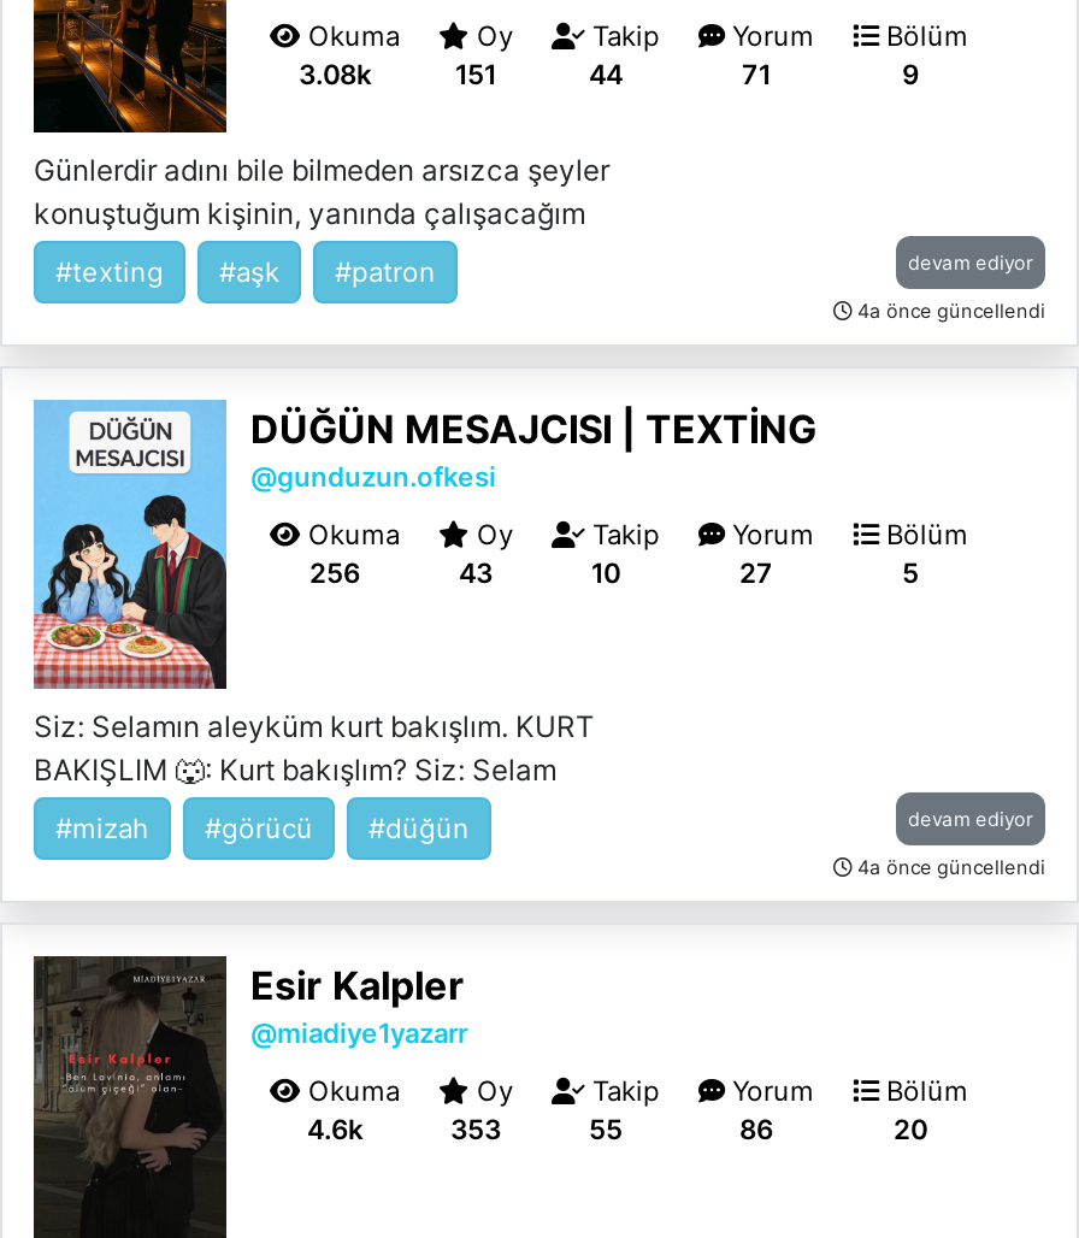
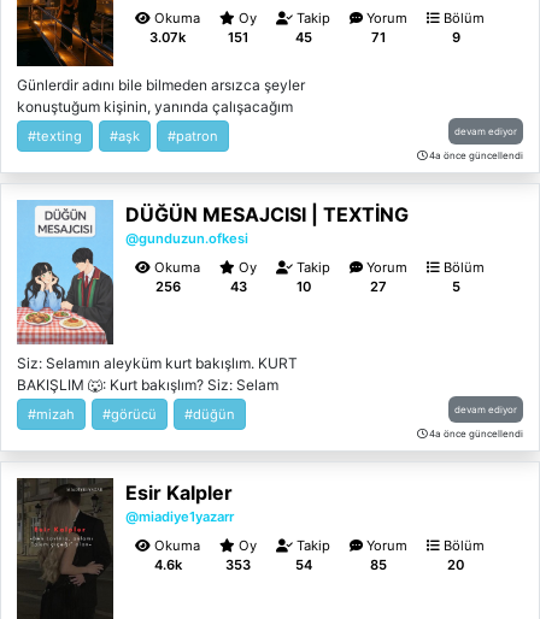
[299,58,371,92] 3.08k -> [149,29,186,46] 3.07k
[589,58,623,92] 44 -> [295,29,312,46] 45
[589,1113,623,1146] 55 -> [295,556,312,573] 54
[739,1113,773,1146] 86 -> [370,556,387,573] 85

